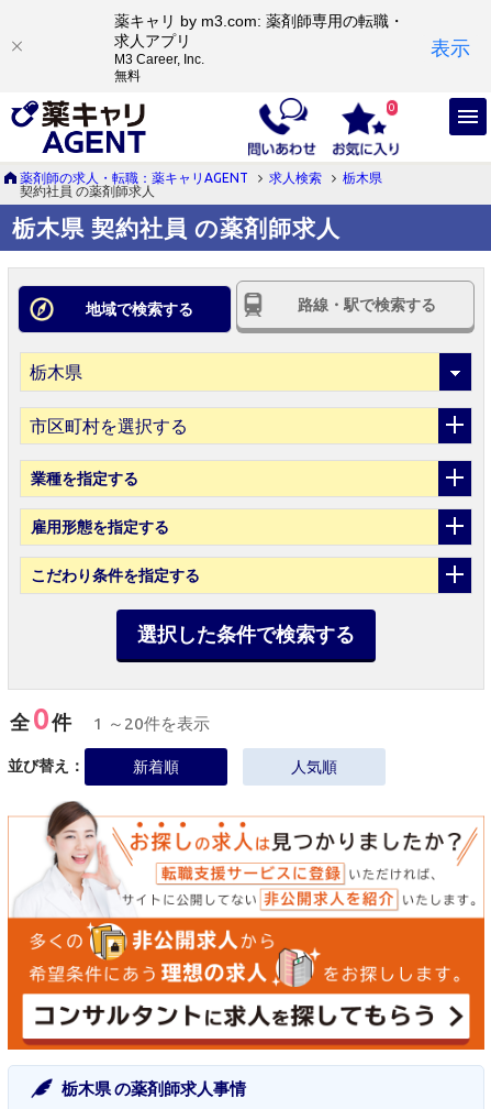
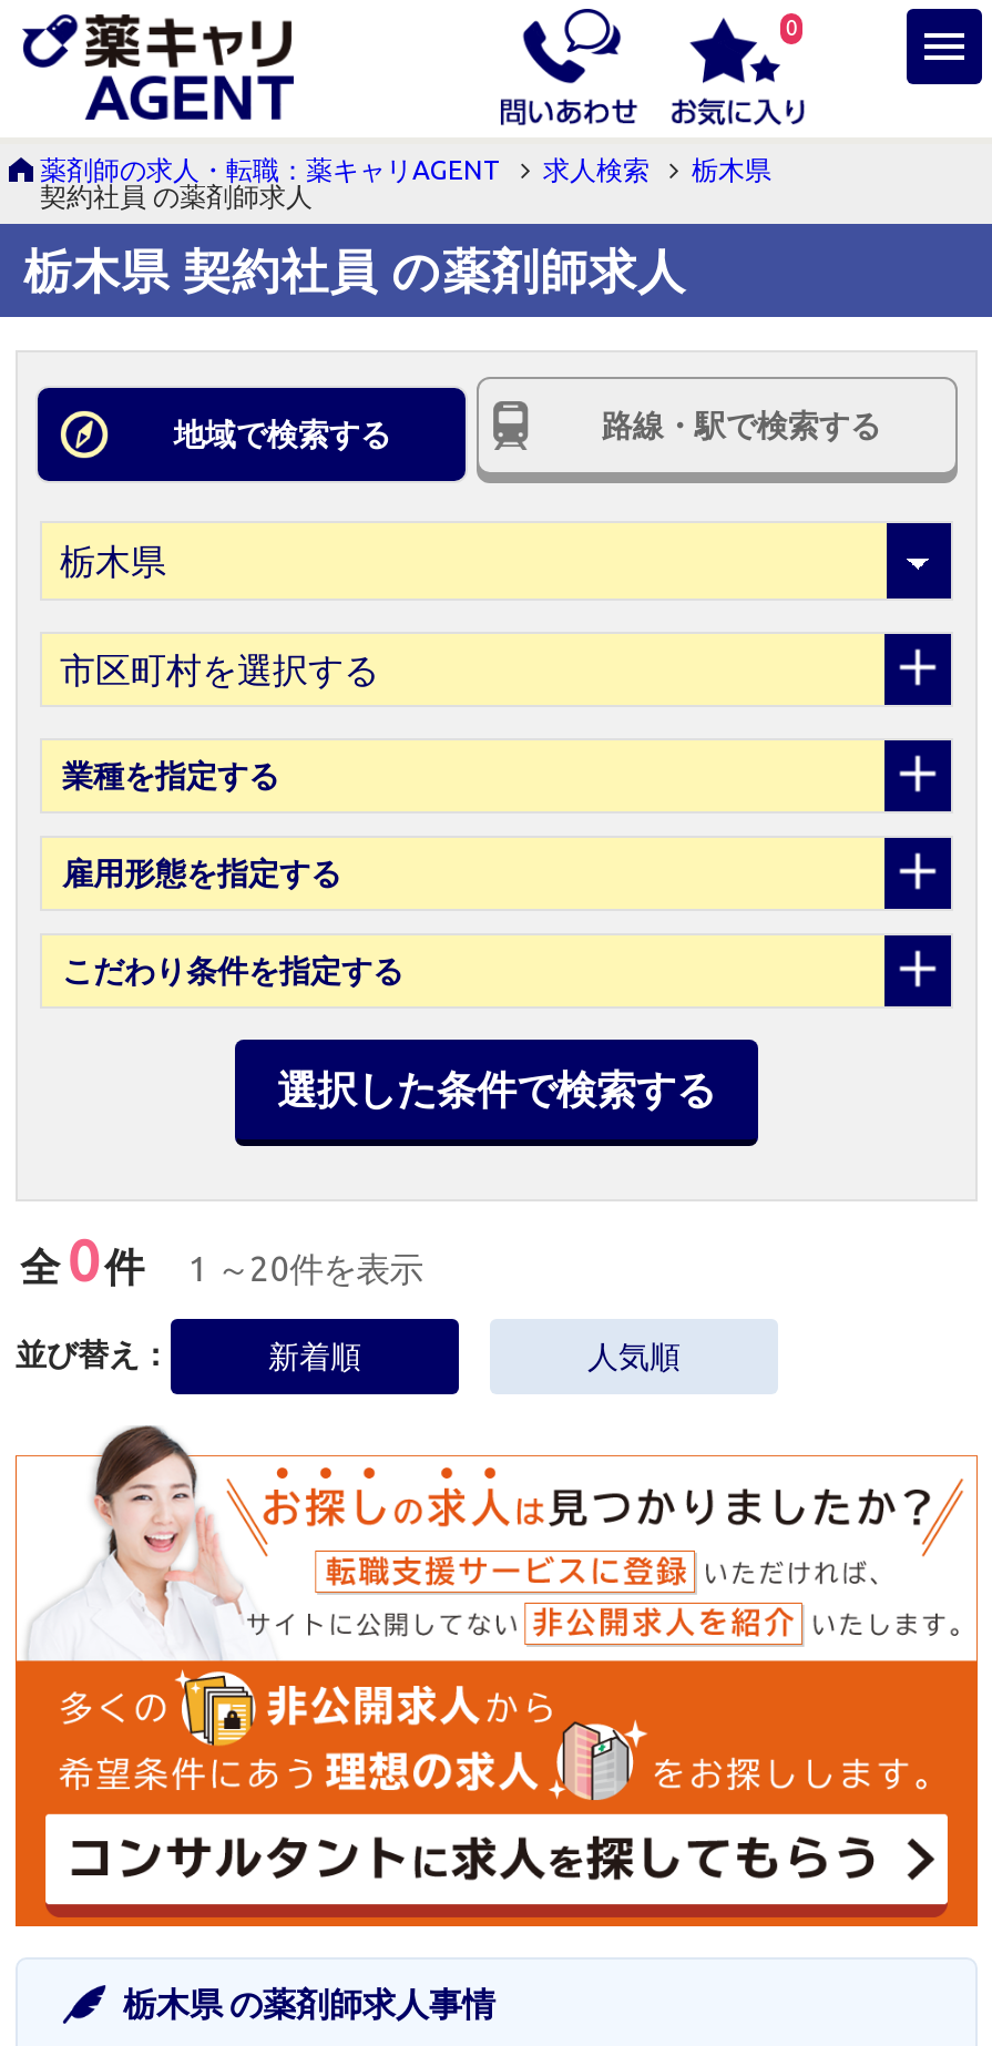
[114,12,404,83] 薬キャリ by m3.com: 薬剤師専用の転職・ | 求人アプリ | M3 Career, Inc. | 無料 -> none
[431,37,470,59] 表示 -> none

